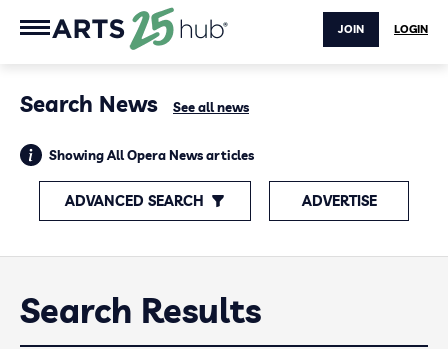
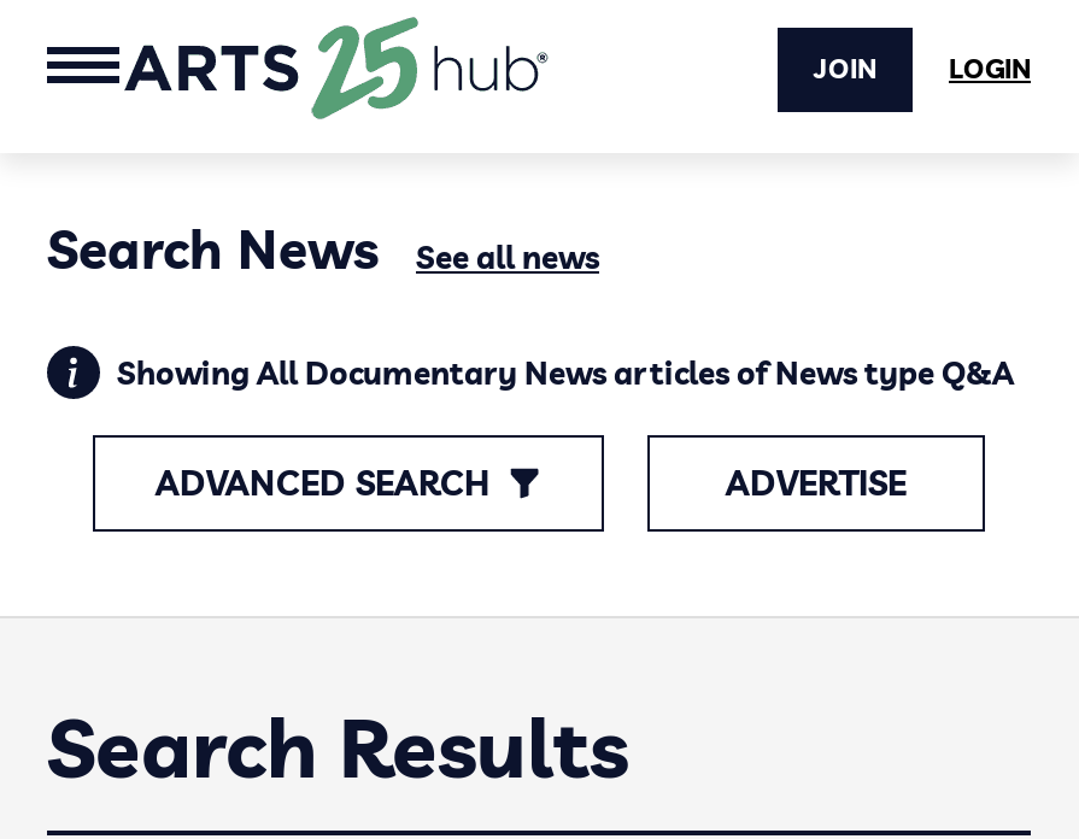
[49,147,254,163] Showing All Opera News articles -> [117,353,1014,392] Showing All Documentary News articles of News type Q&A

